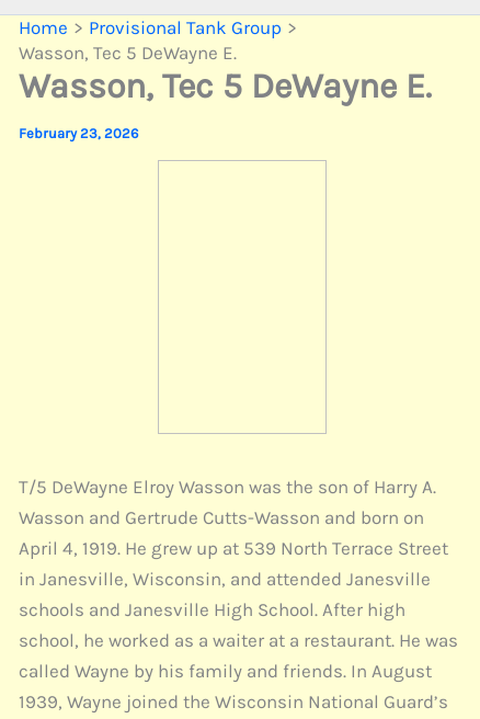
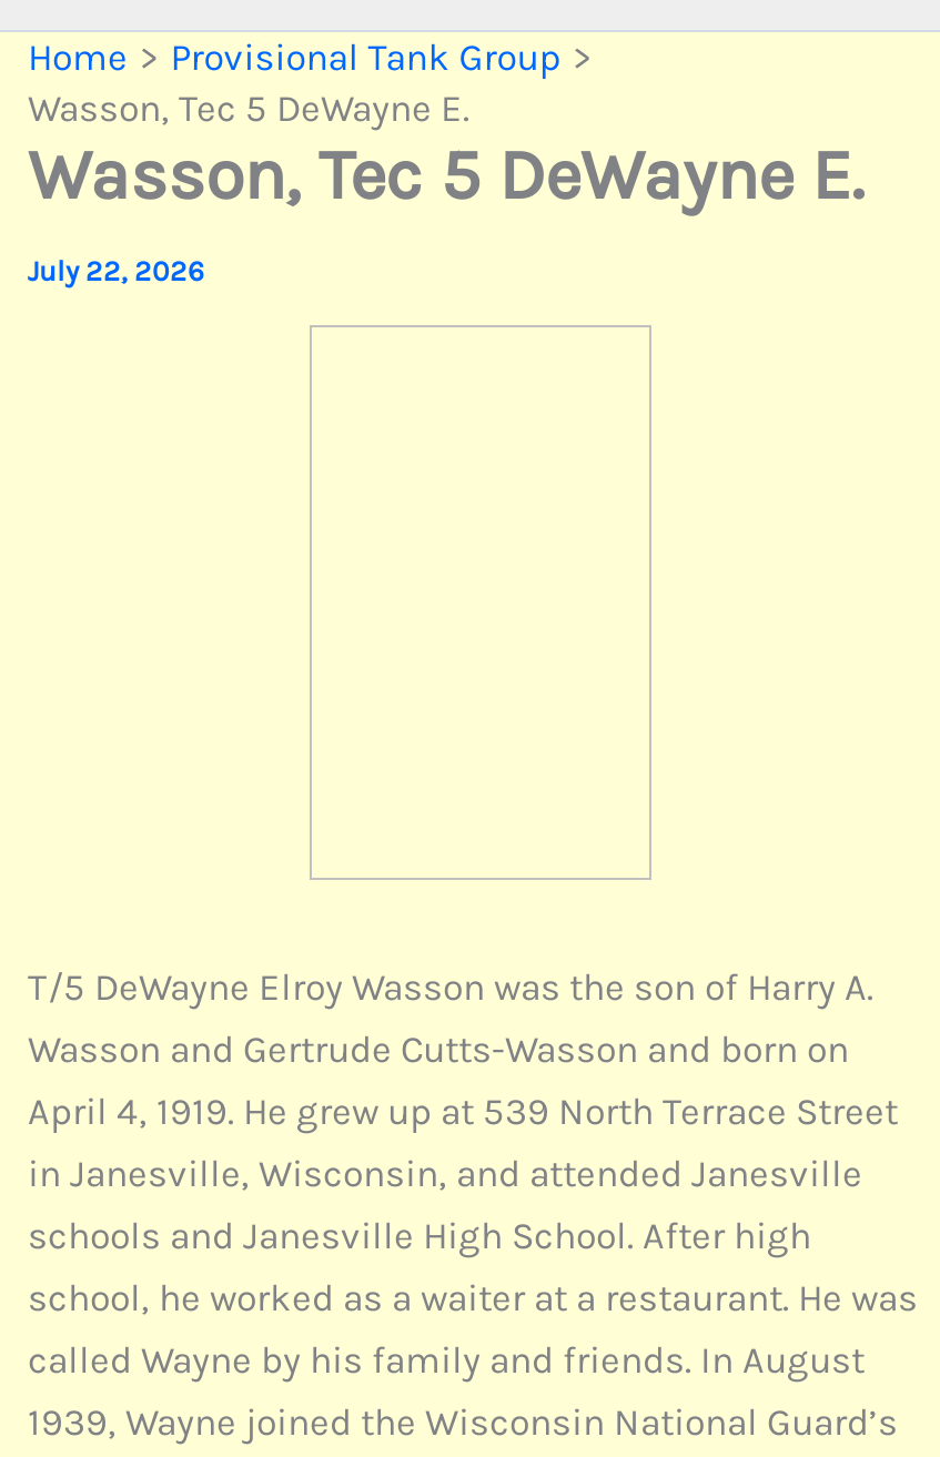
[19,125,138,141] February 23, 2026 -> [28,254,203,287] July 22, 2026

